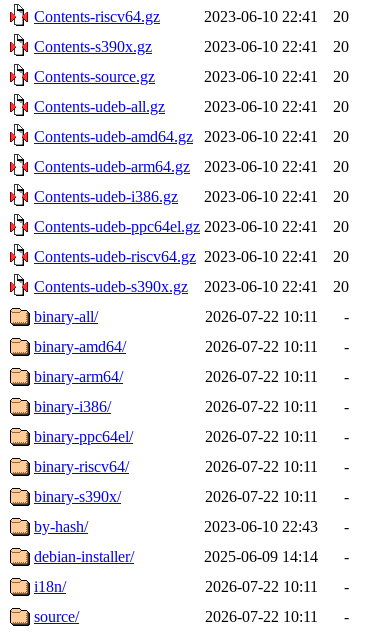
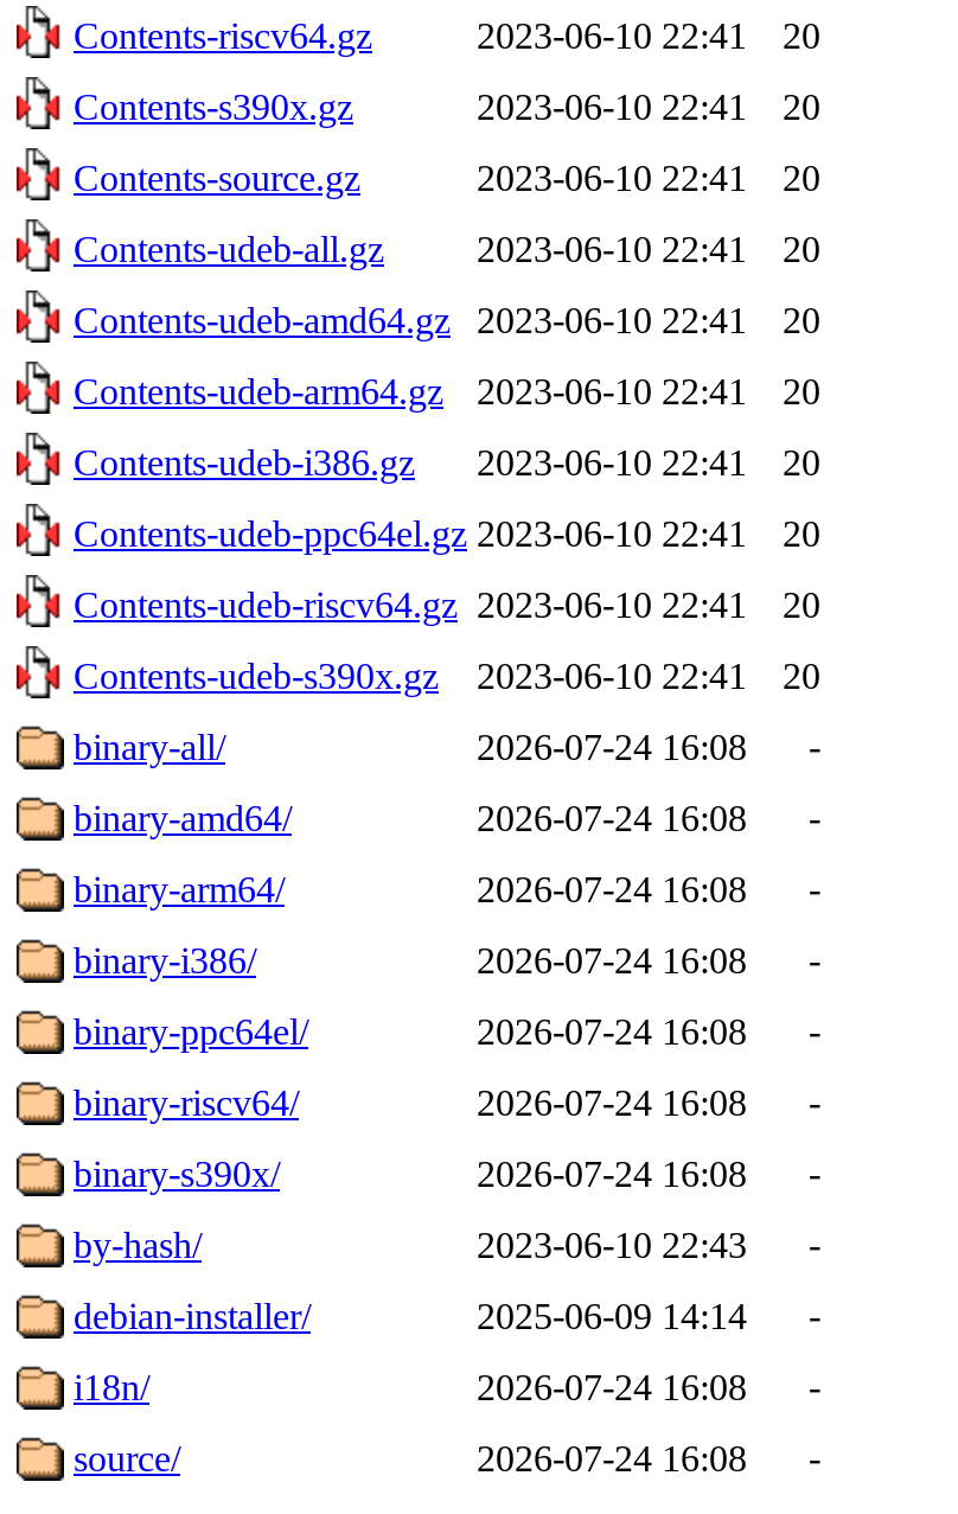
[205,308,318,325] 2026-07-22 10:11 -> [477,727,747,767] 2026-07-24 16:08
[205,338,318,355] 2026-07-22 10:11 -> [477,798,747,838] 2026-07-24 16:08
[205,368,318,385] 2026-07-22 10:11 -> [477,869,747,909] 2026-07-24 16:08
[205,398,318,415] 2026-07-22 10:11 -> [477,940,747,980] 2026-07-24 16:08
[205,428,318,445] 2026-07-22 10:11 -> [477,1011,747,1051] 2026-07-24 16:08
[205,458,318,475] 2026-07-22 10:11 -> [477,1082,747,1123] 2026-07-24 16:08
[205,488,318,505] 2026-07-22 10:11 -> [477,1153,747,1194] 2026-07-24 16:08
[205,578,318,595] 2026-07-22 10:11 -> [477,1367,747,1407] 2026-07-24 16:08
[205,608,318,625] 2026-07-22 10:11 -> [477,1438,747,1478] 2026-07-24 16:08

